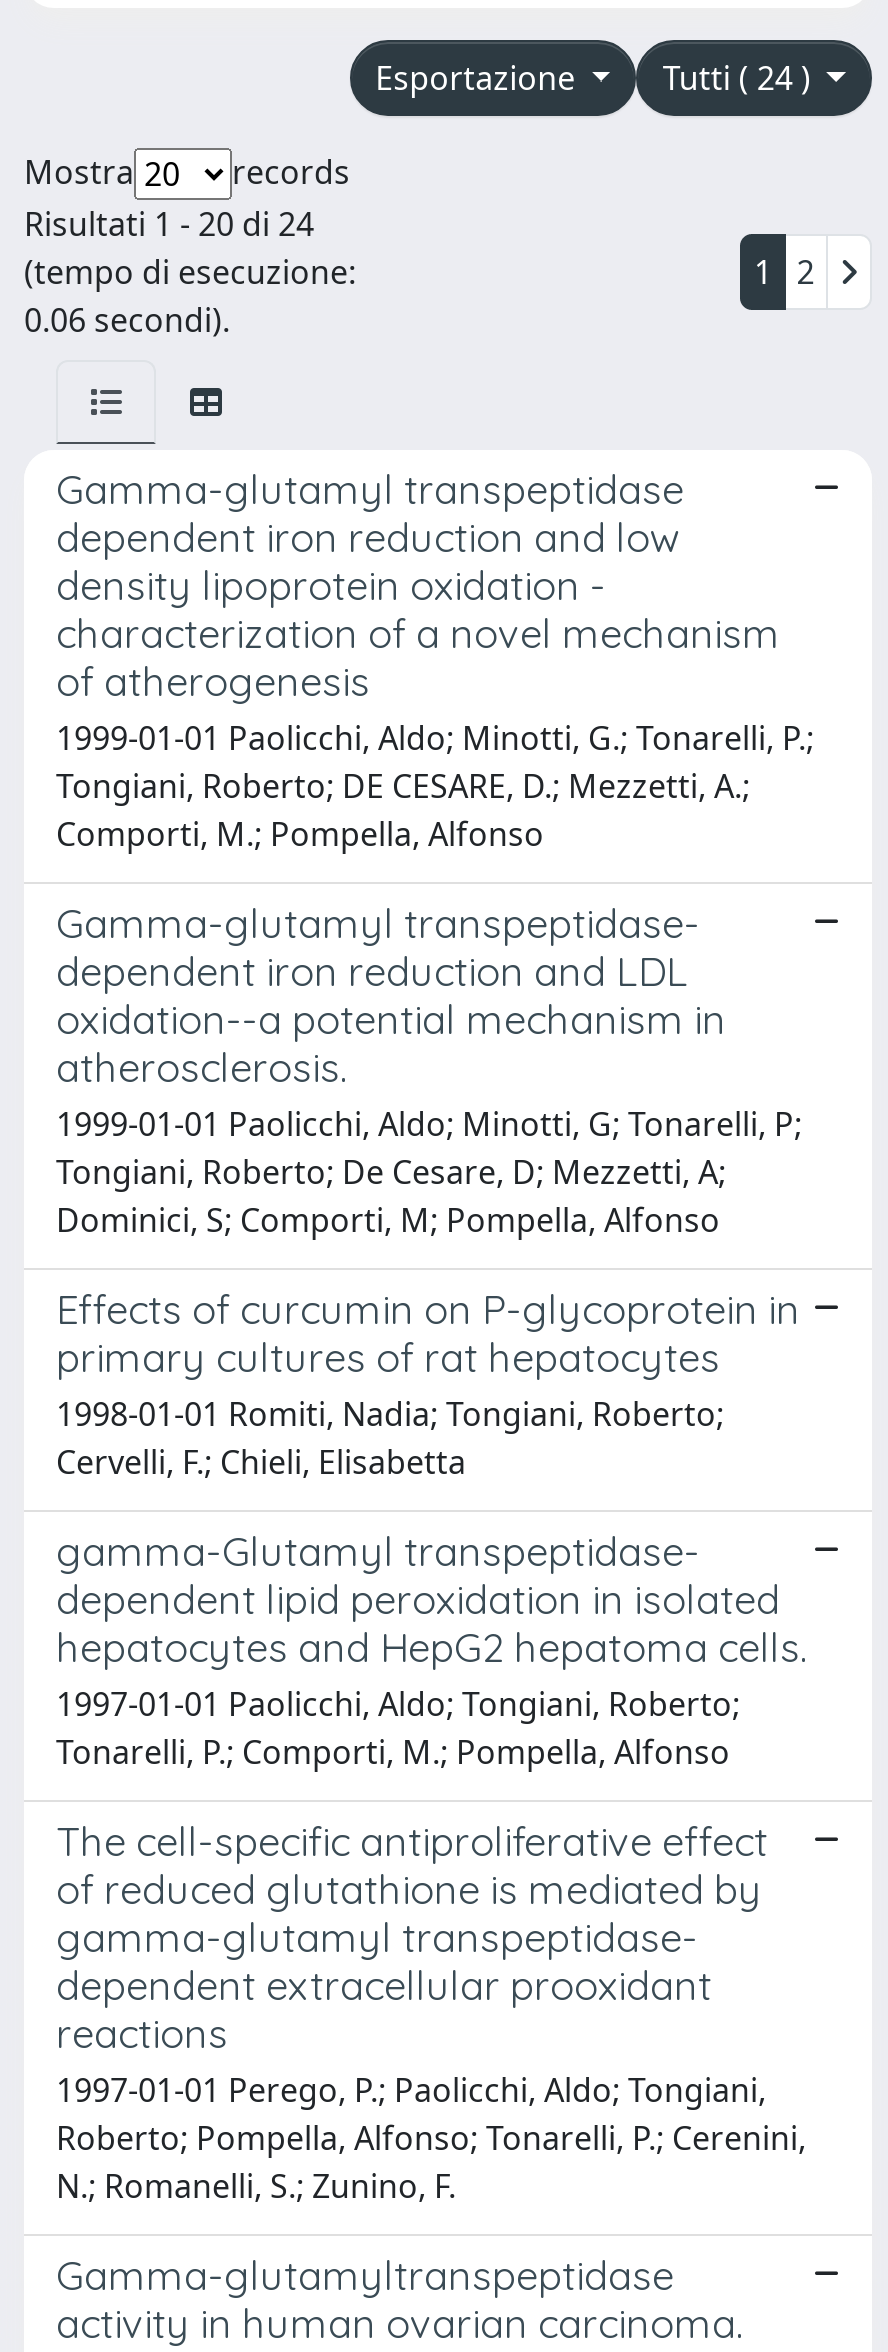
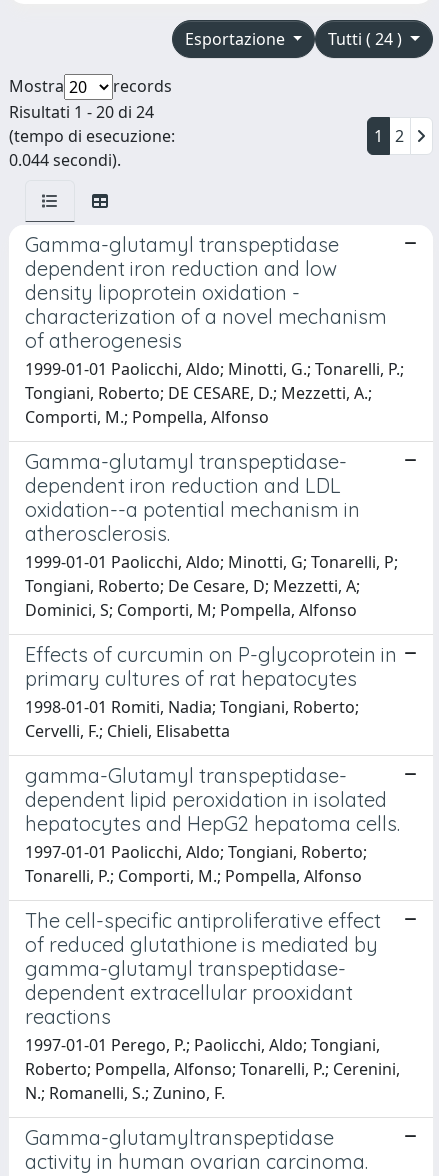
[24,298,230,342] 0.06 secondi). -> [9,149,121,171] 0.044 secondi).

